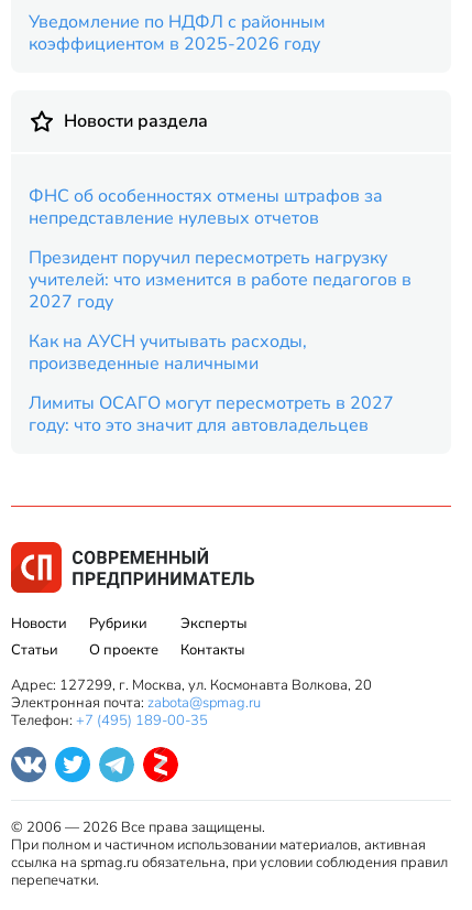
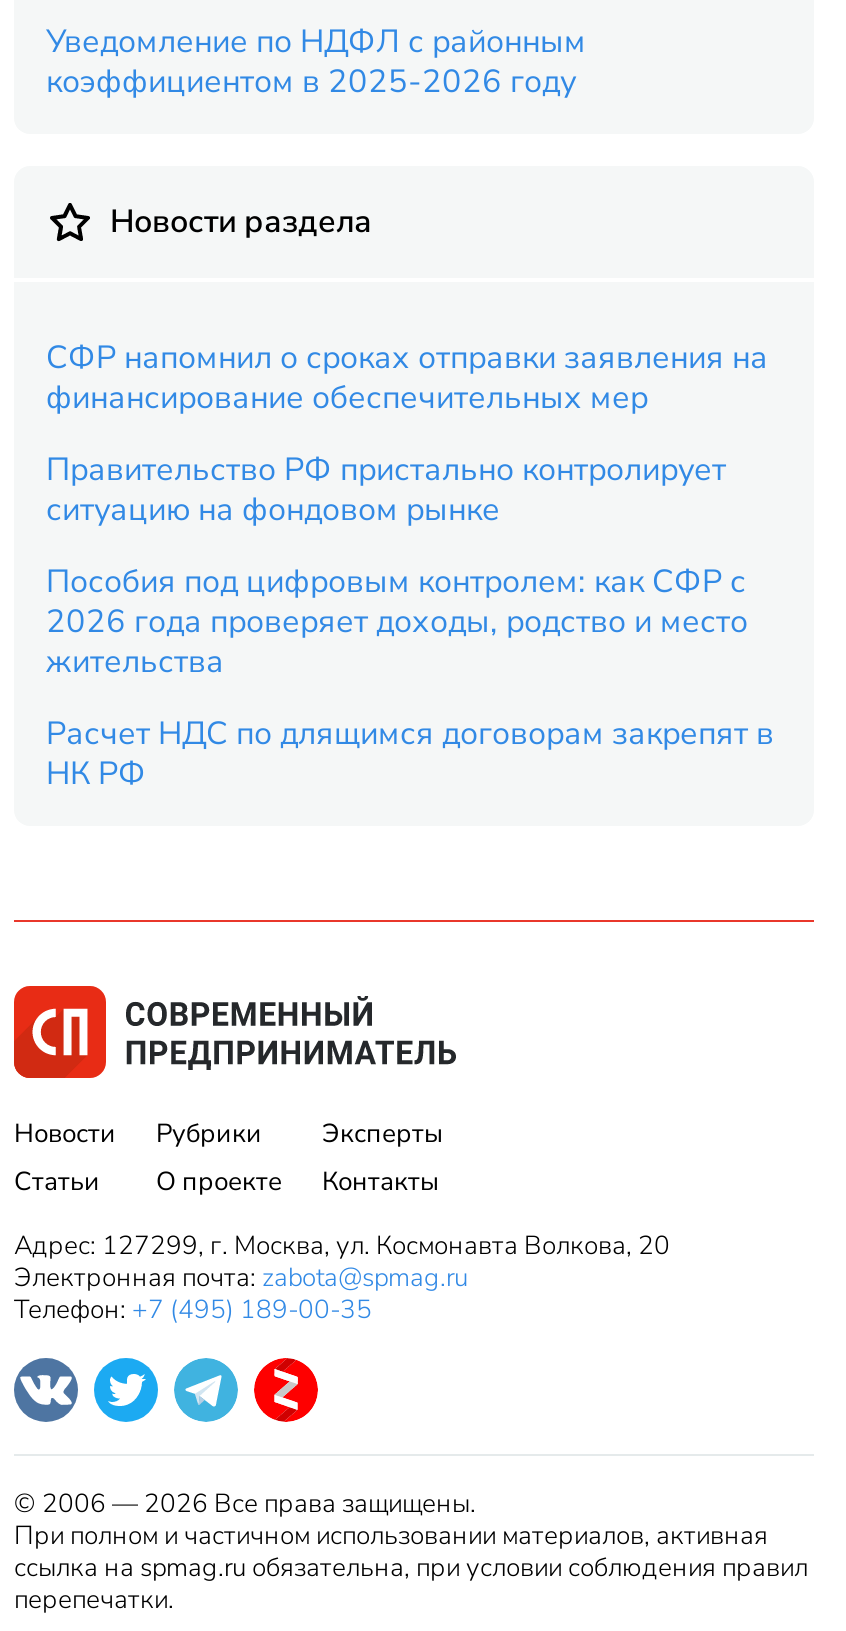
[29,184,383,230] ФНС об особенностях отмены штрафов за | непредставление нулевых отчетов -> [46,336,768,420] СФР напомнил о сроках отправки заявления на | финансирование обеспечительных мер
[29,246,411,314] Президент поручил пересмотреть нагрузку | учителей: что изменится в работе педагогов в | 2027 году -> [46,448,726,532] Правительство РФ пристально контролирует | ситуацию на фондовом рынке
[29,329,307,376] Как на АУСН учитывать расходы, | произведенные наличными -> [46,560,748,684] Пособия под цифровым контролем: как СФР с | 2026 года проверяет доходы, родство и место | жительства
[29,391,394,437] Лимиты ОСАГО могут пересмотреть в 2027 | году: что это значит для автовладельцев -> [46,712,774,796] Расчет НДС по длящимся договорам закрепят в | НК РФ

